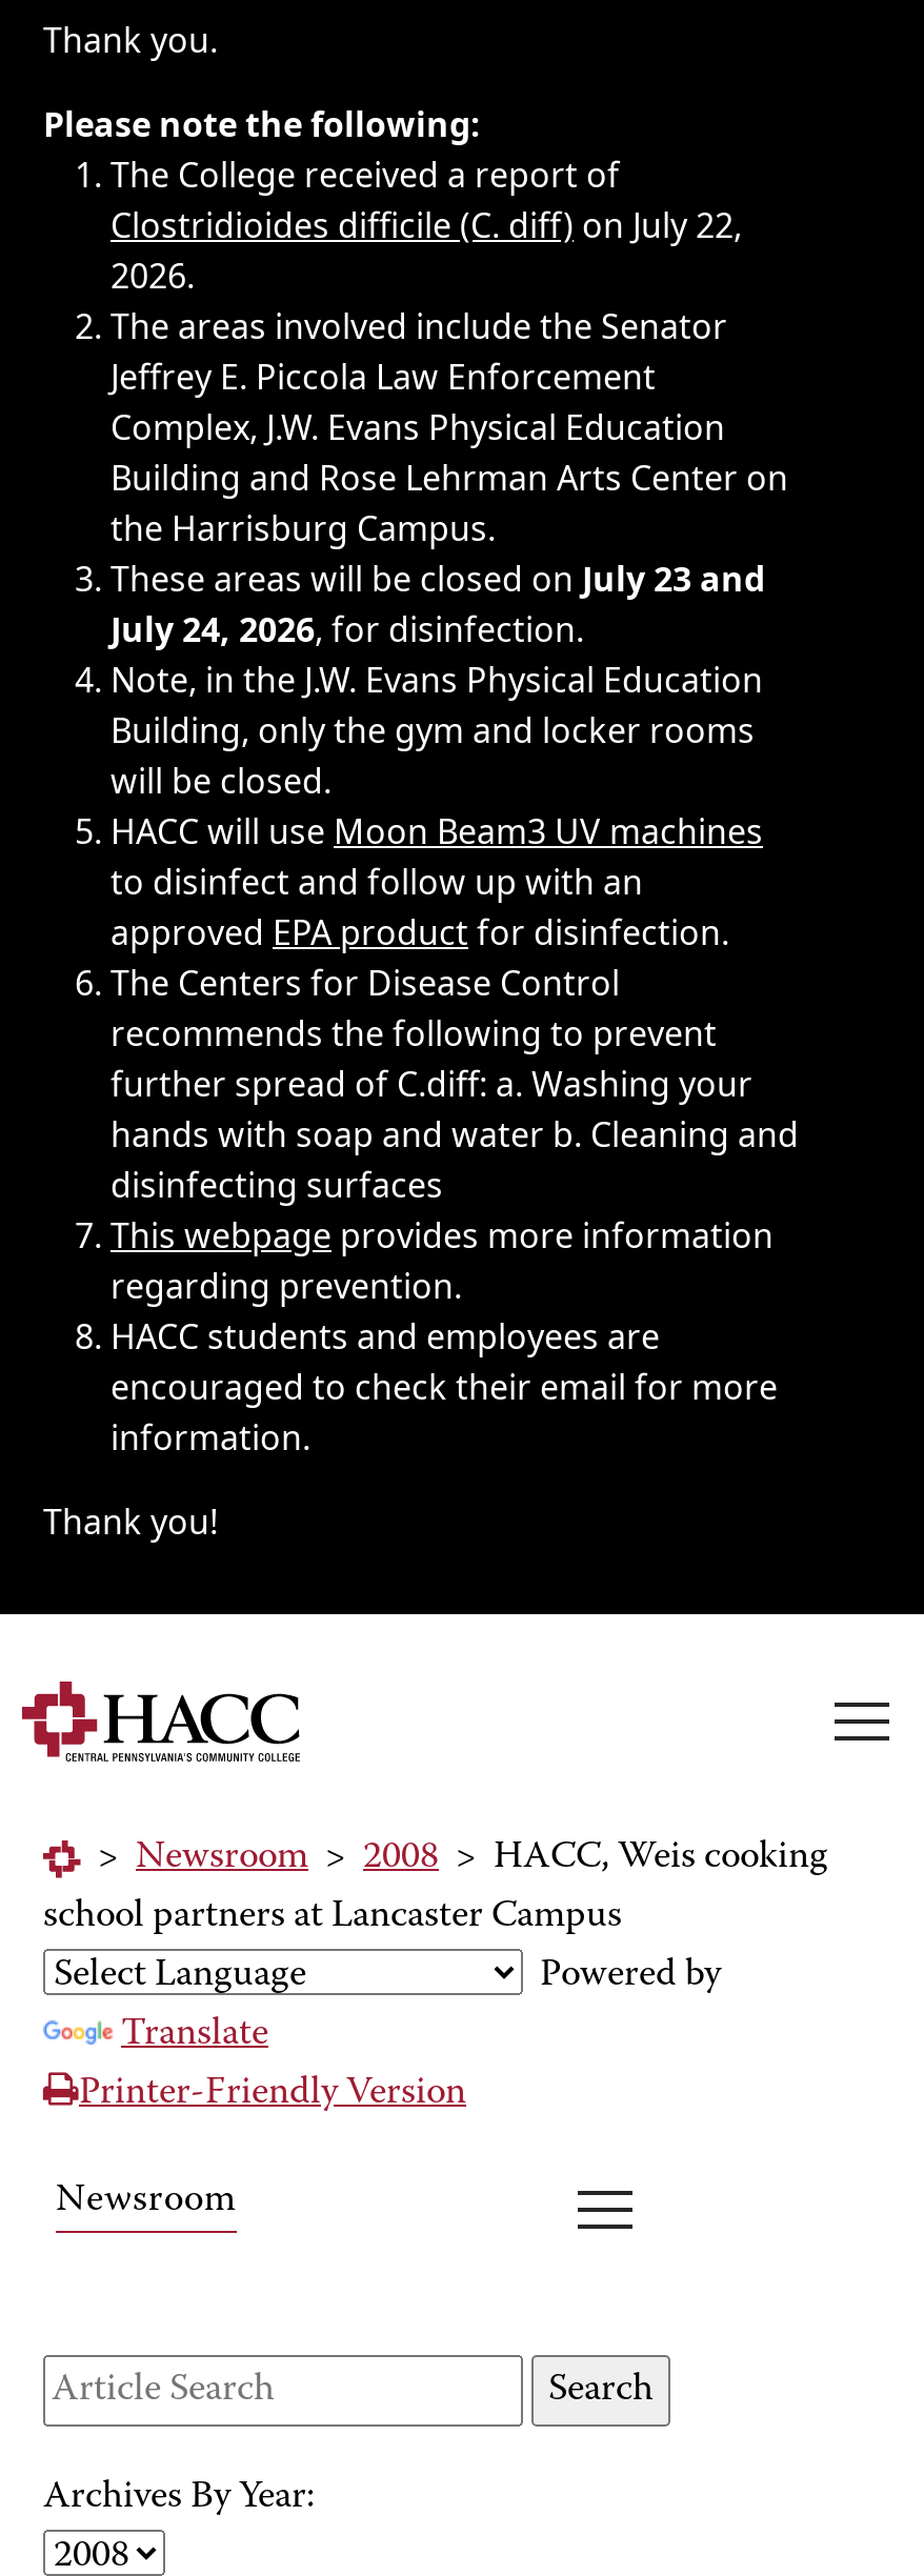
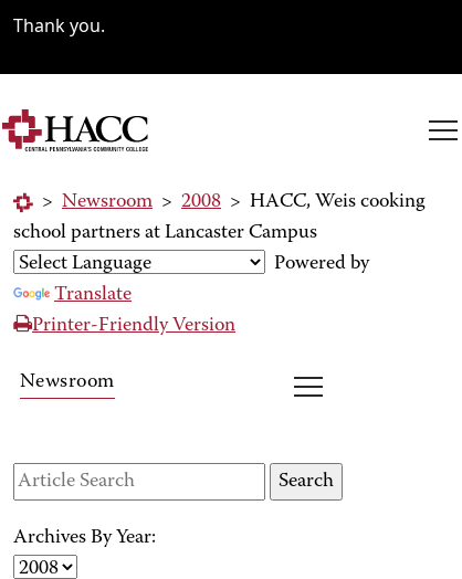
[43,101,799,1545] Please note the following: | The College received a report of | Clostridioides difficile (C. diff) on July 22, | 2026. | The areas involved include the Senator | Jeffrey E. Piccola Law Enforcement | Complex, J.W. Evans Physical Education | Building and Rose Lehrman Arts Center on | the Harrisburg Campus. | These areas will be closed on July 23 and | July 24, 2026, for disinfection. | Note, in the J.W. Evans Physical Education | Building, only the gym and locker rooms | will be closed. | HACC will use Moon Beam3 UV machines | to disinfect and follow up with an | approved EPA product for disinfection. | The Centers for Disease Control | recommends the following to prevent | further spread of C.diff: a. Washing your | hands with soap and water b. Cleaning and | disinfecting surfaces | This webpage provides more information | regarding prevention. | HACC students and employees are | encouraged to check their email for more | information. | Thank you! -> none

